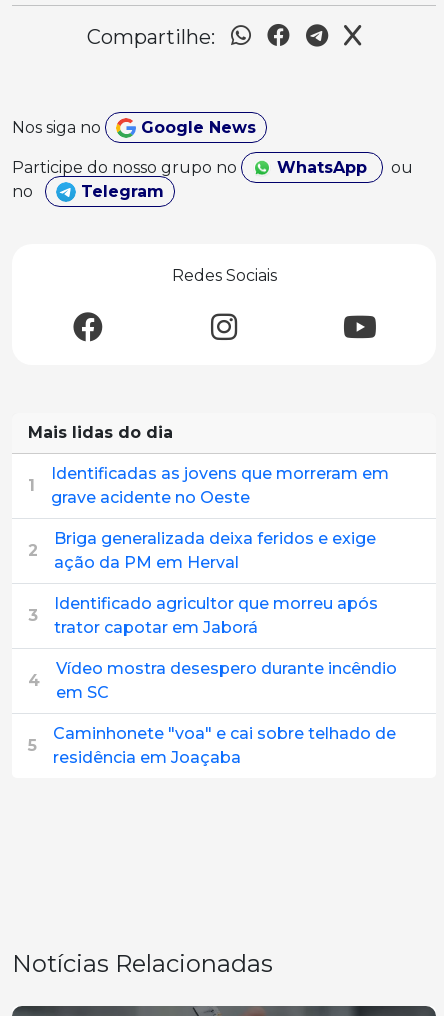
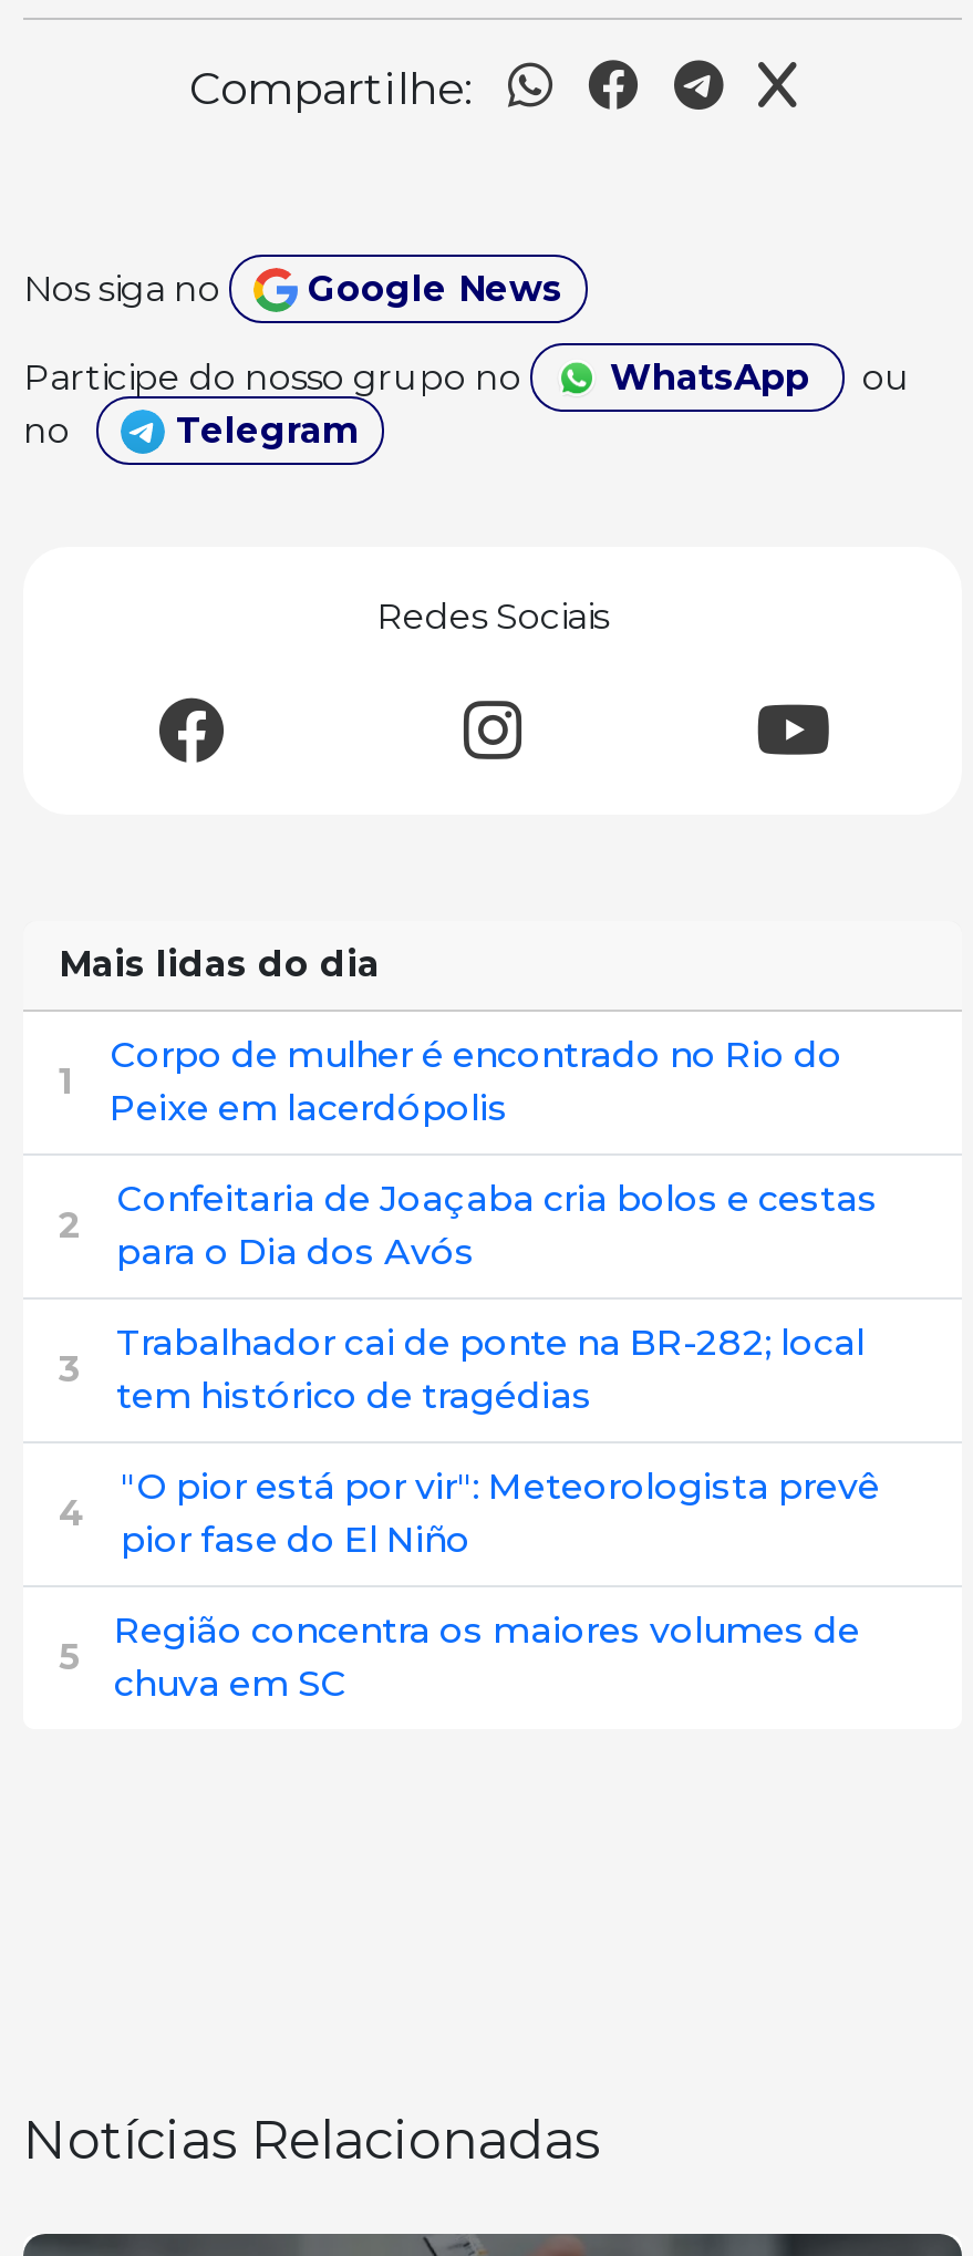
[51,464,389,507] Identificadas as jovens que morreram em | grave acidente no Oeste -> [110,1035,842,1130] Corpo de mulher é encontrado no Rio do | Peixe em lacerdópolis
[54,529,376,572] Briga generalizada deixa feridos e exige | ação da PM em Herval -> [116,1179,878,1274] Confeitaria de Joaçaba cria bolos e cestas | para o Dia dos Avós
[54,594,378,637] Identificado agricultor que morreu após | trator capotar em Jaborá -> [116,1323,865,1418] Trabalhador cai de ponte na BR-282; local | tem histórico de tragédias
[56,659,397,702] Vídeo mostra desespero durante incêndio | em SC -> [121,1467,880,1562] "O pior está por vir": Meteorologista prevê | pior fase do El Niño
[53,724,396,767] Caminhonete "voa" e cai sobre telhado de | residência em Joaçaba -> [114,1610,860,1706] Região concentra os maiores volumes de | chuva em SC

